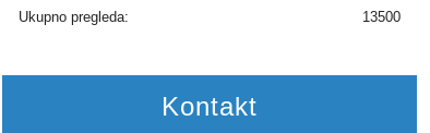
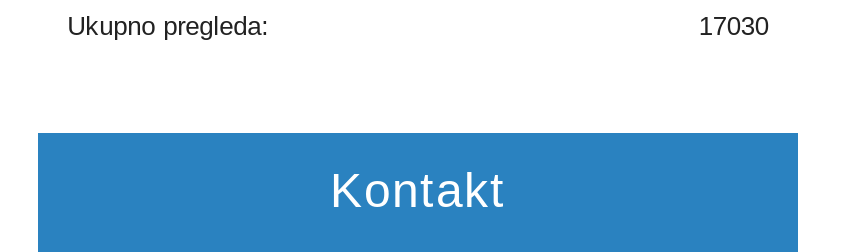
[363,9,401,25] 13500 -> [699,11,769,41] 17030

